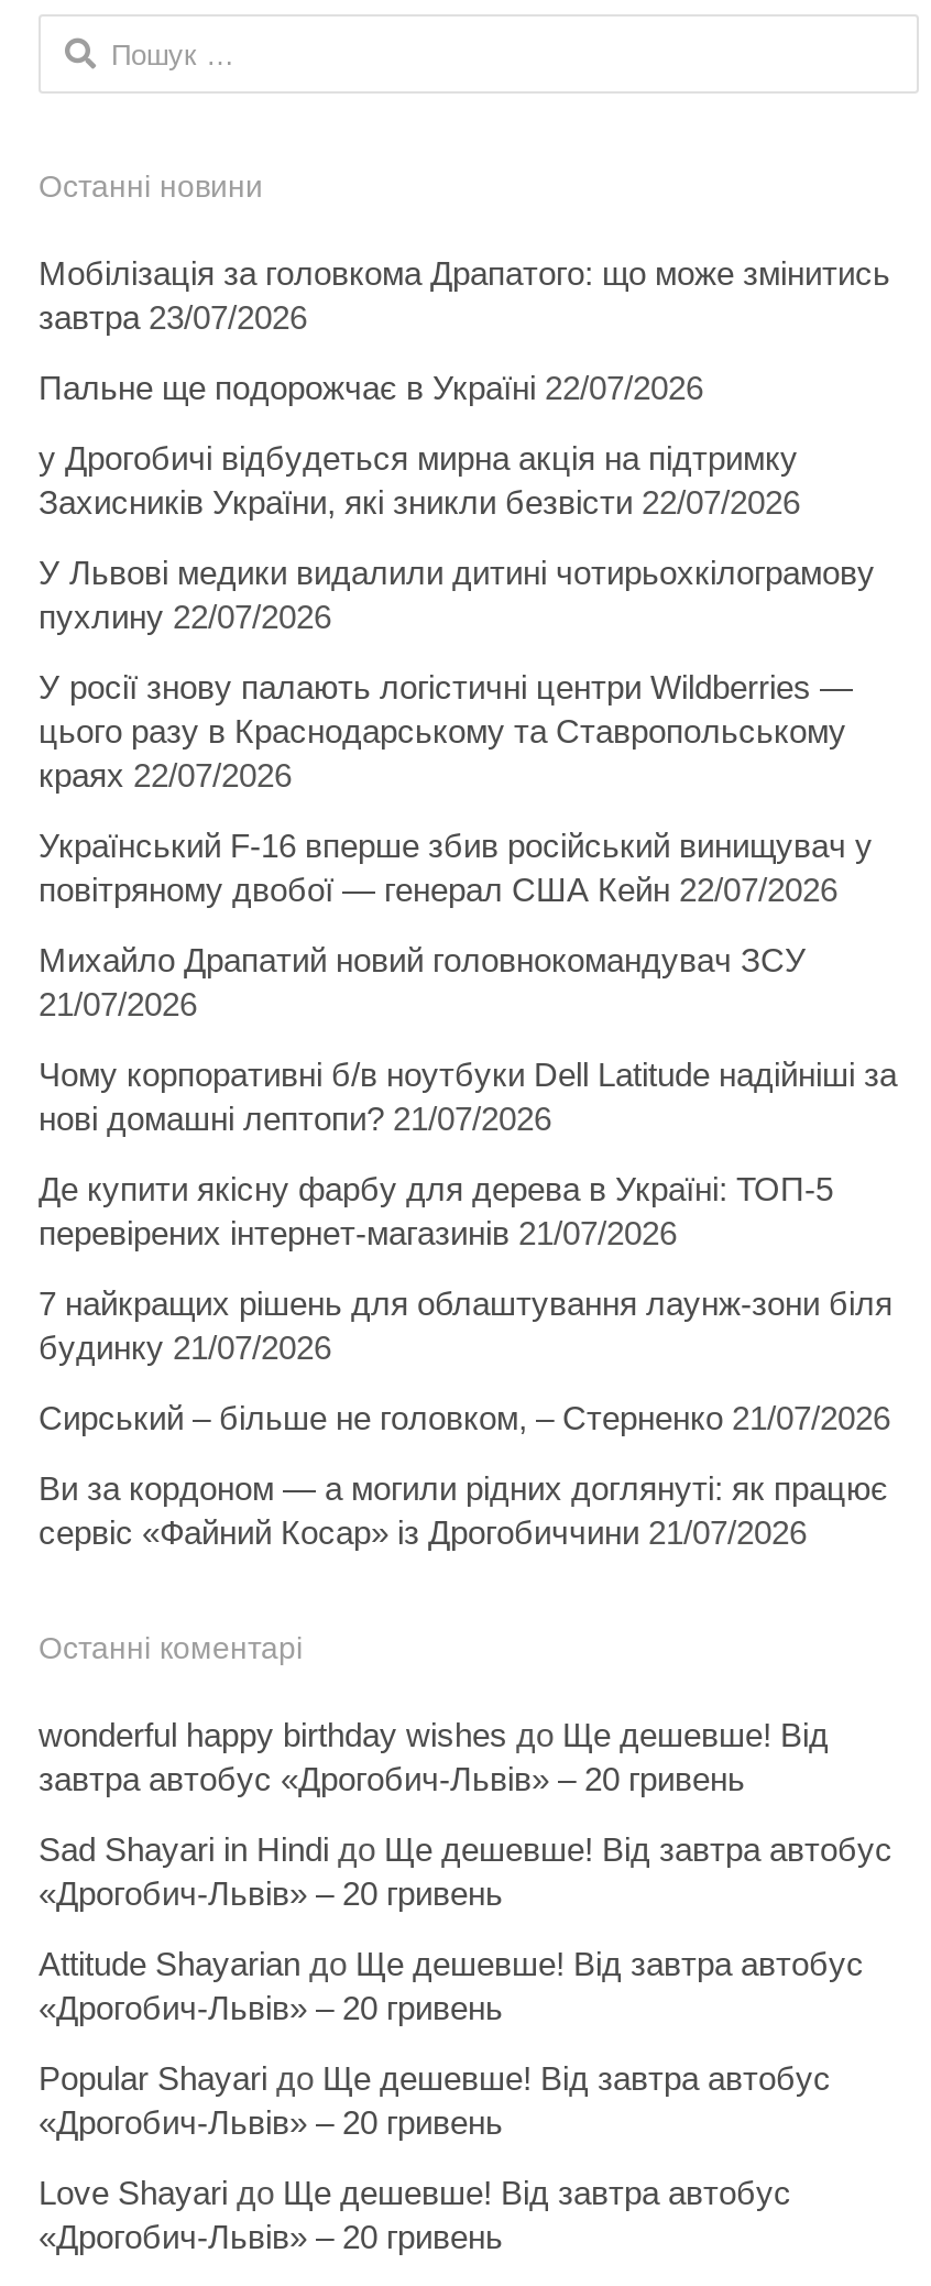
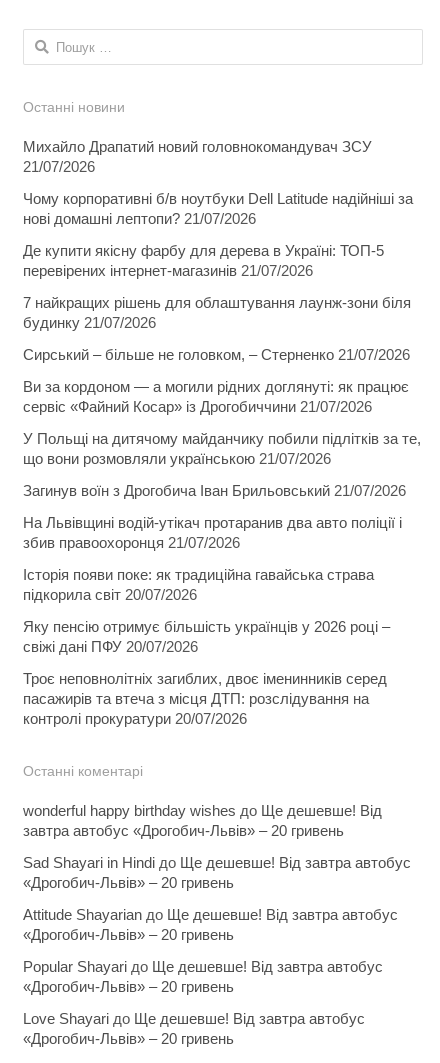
[39,255,890,909] Мобілізація за головкома Драпатого: що може змінитись | завтра 23/07/2026 | Пальне ще подорожчає в Україні 22/07/2026 | у Дрогобичі відбудеться мирна акція на підтримку | Захисників України, які зникли безвісти 22/07/2026 | У Львові медики видалили дитині чотирьохкілограмову | пухлину 22/07/2026 | У росії знову палають логістичні центри Wildberries — | цього разу в Краснодарському та Ставропольському | краях 22/07/2026 | Український F-16 вперше збив російський винищувач у | повітряному двобої — генерал США Кейн 22/07/2026 -> none
moved [39,942,897,1552] -> [23,138,413,415]: Михайло Драпатий новий головнокомандувач ЗСУ | 21/07/2026 | Чому корпоративні б/в ноутбуки Dell Latitude надійніші за | ... | Ви за кордоном — а могили рідних доглянуті: як працює | сервіс «Файний Косар» із Дрогобиччини 21/07/2026
none -> [23,430,421,727] У Польщі на дитячому майданчику побили підлітків за те, | що вони розмовляли українською 21/07/2026 | Загинув воїн з Дрогобича Іван Брильовський 21/07/2026 | На Львівщині водій-утікач протаранив два авто поліції і | збив правоохоронця 21/07/2026 | Історія появи поке: як традиційна гавайська страва | підкорила світ 20/07/2026 | Яку пенсію отримує більшість українців у 2026 році – | свіжі дані ПФУ 20/07/2026 | Троє неповнолітніх загиблих, двоє іменинників серед | пасажирів та втеча з місця ДТП: розслідування на | контролі прокуратури 20/07/2026

